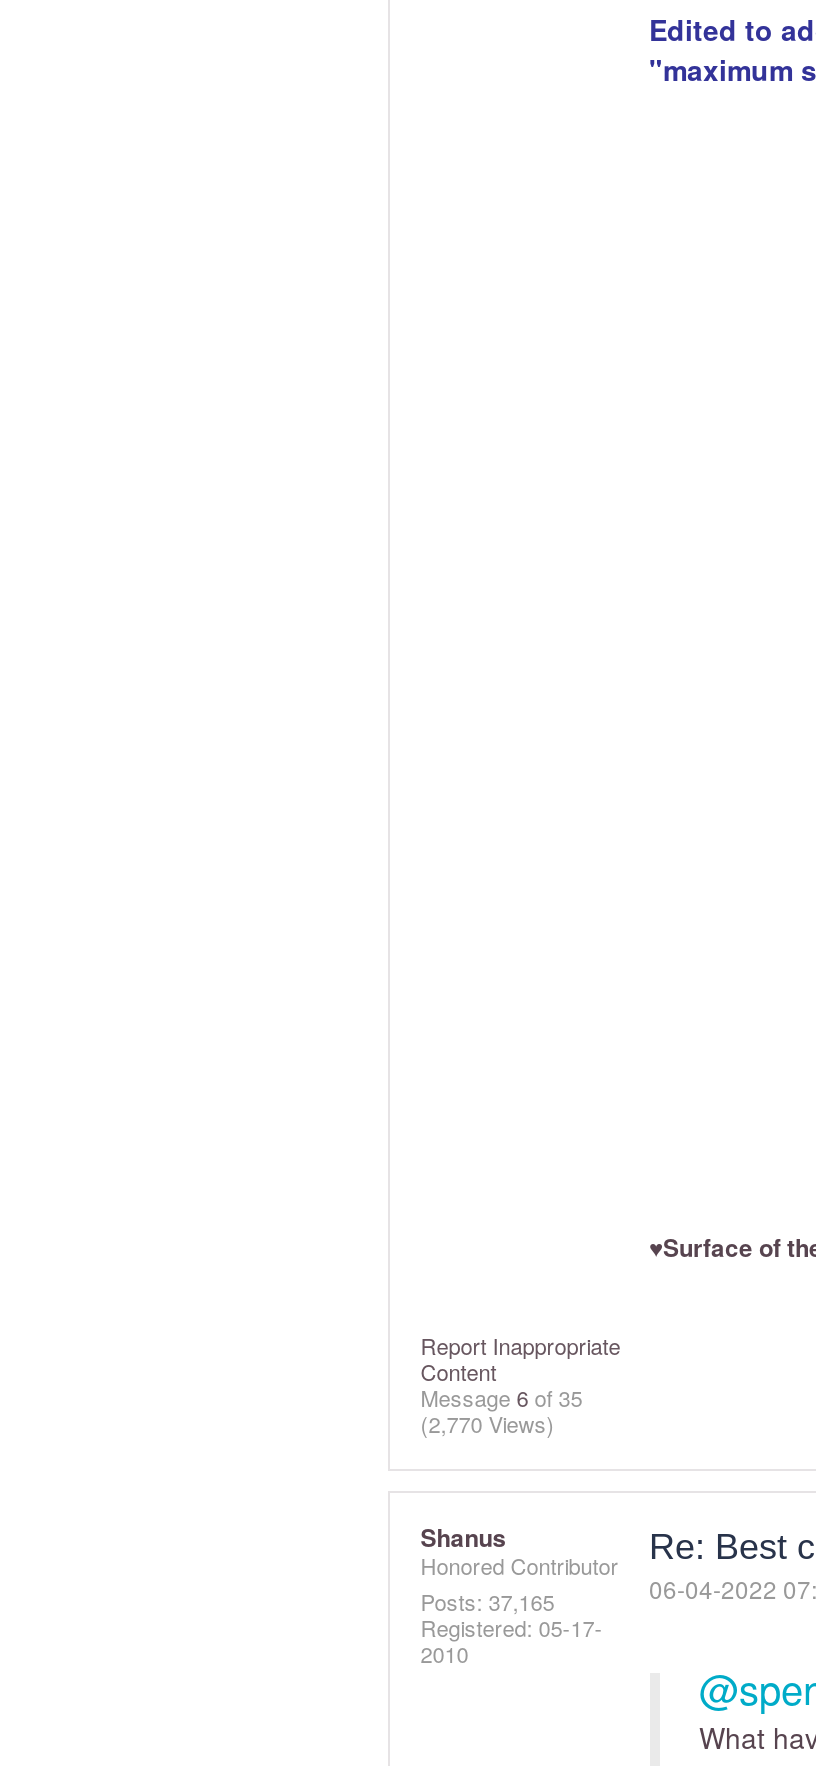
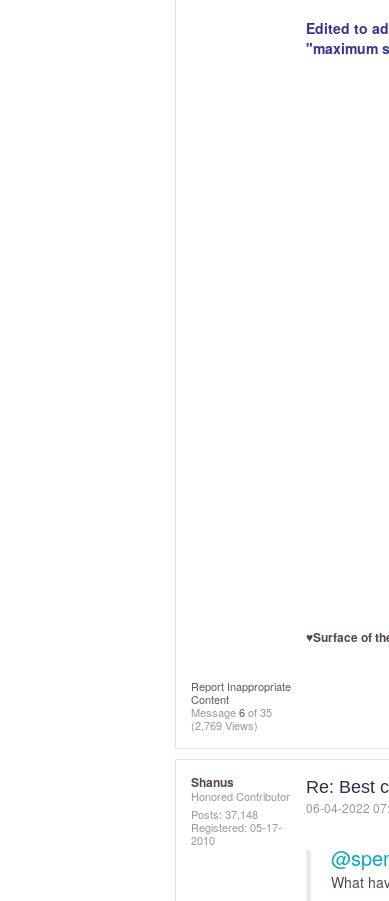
[420,1406,554,1438] (2,770 Views) -> [191,717,258,733] (2,769 Views)
[420,1584,554,1616] Posts: 37,165 -> [191,806,258,822] Posts: 37,148

